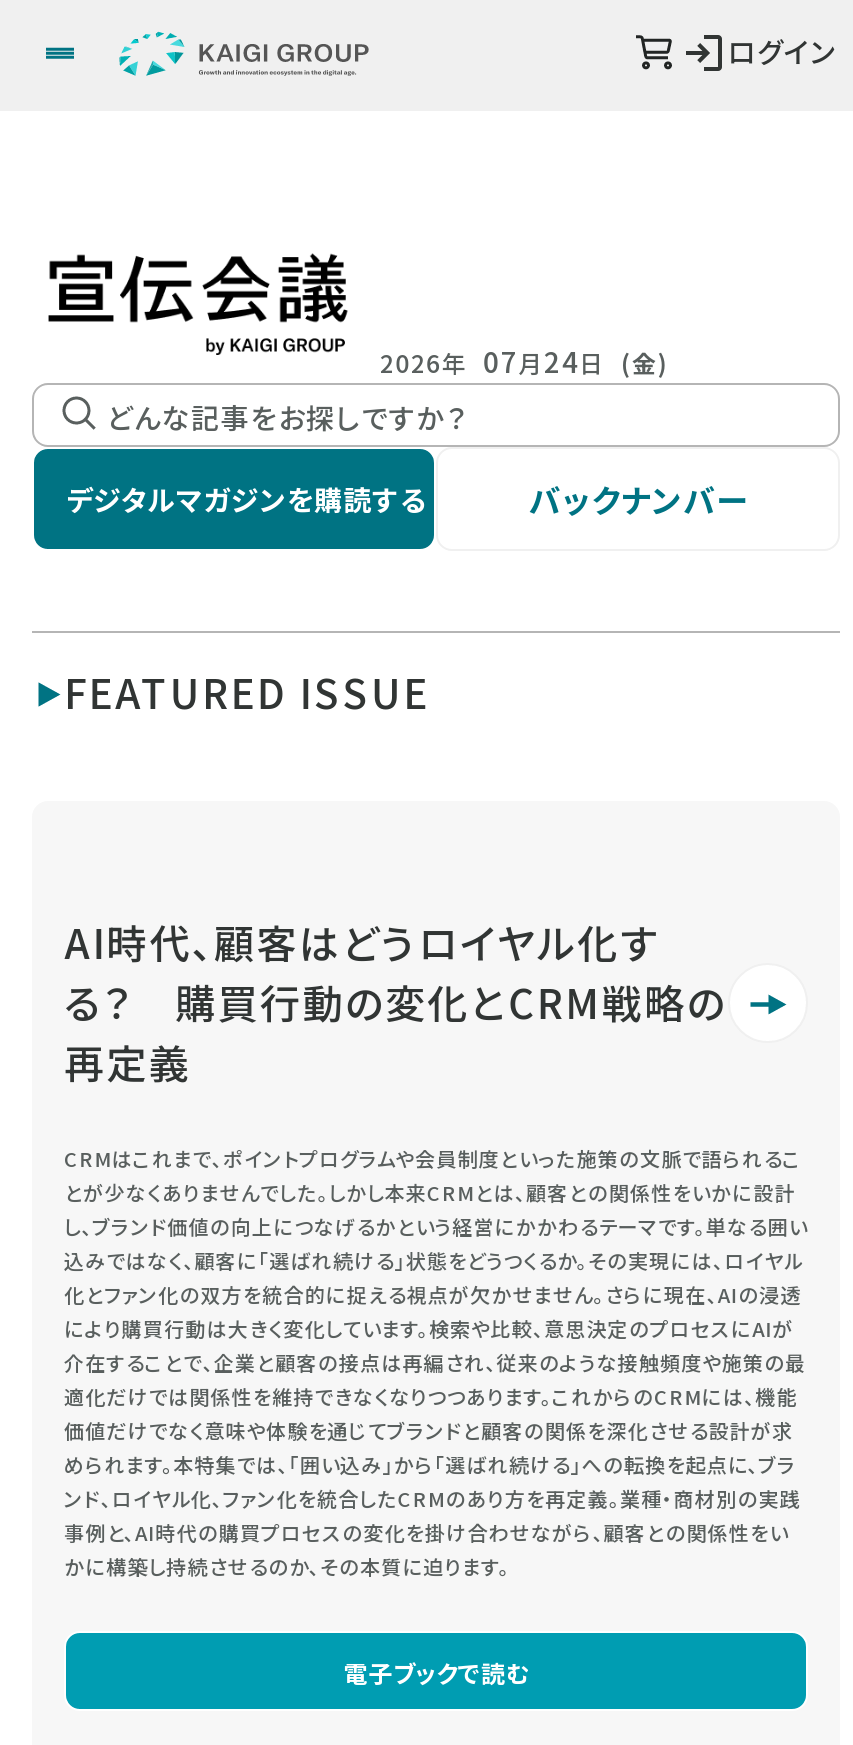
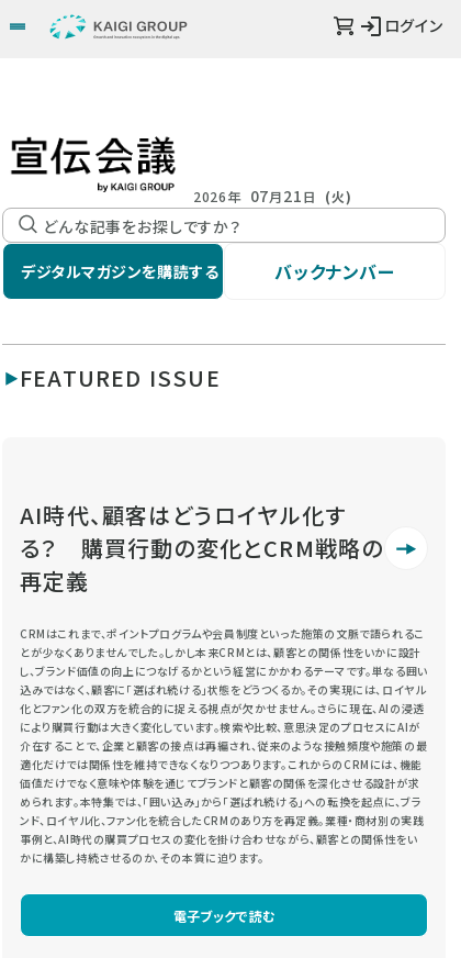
[380,341,669,381] 2026年 07月24日 (金) -> [193,185,352,207] 2026年 07月21日 (火)

